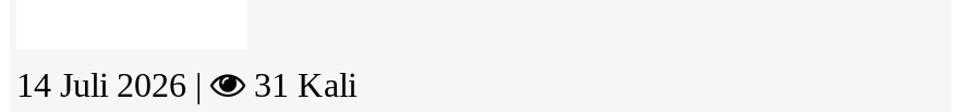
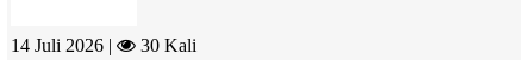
[245,66,356,103] 31 Kali -> [136,35,196,55] 30 Kali

